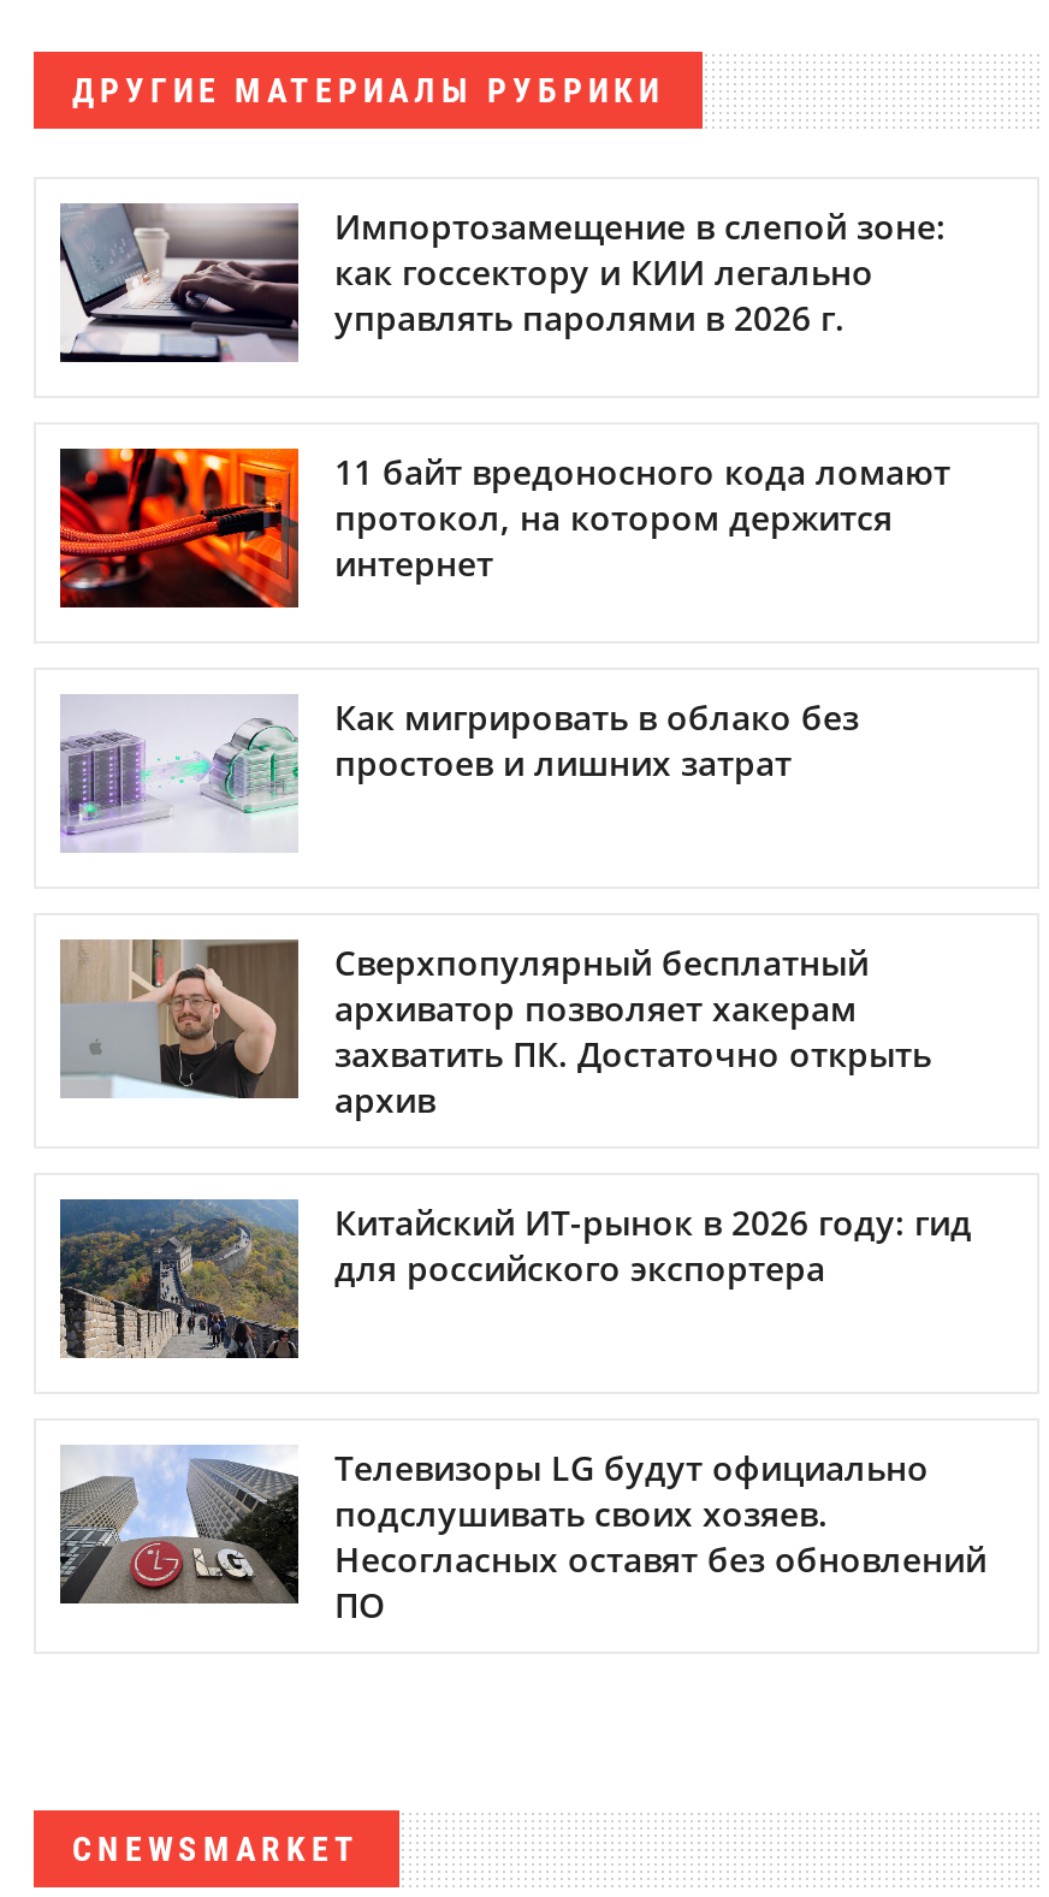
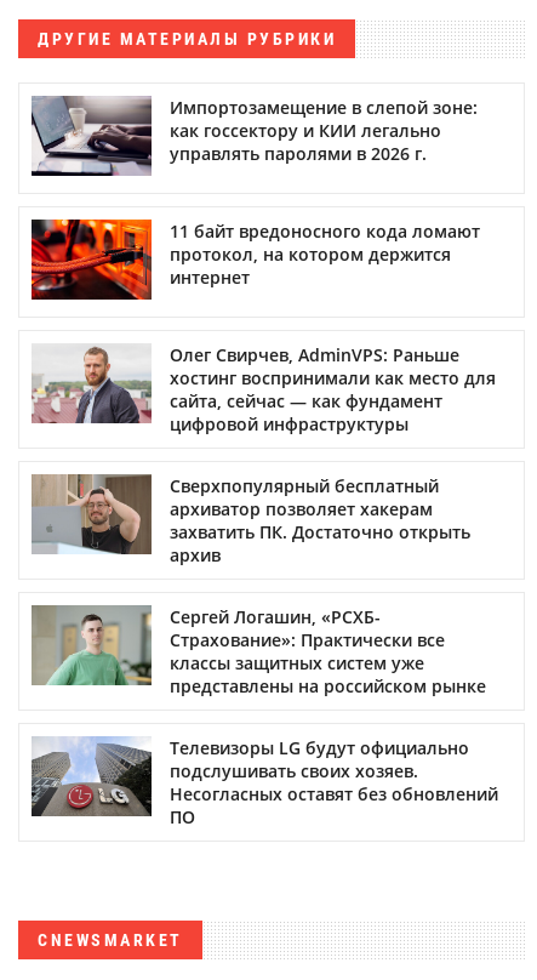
[60,694,859,853] [image] | Как мигрировать в облако без | простоев и лишних затрат -> [32,343,496,435] [image] | Олег Свирчев, AdminVPS: Раньше | хостинг воспринимали как место для | сайта, сейчас — как фундамент | цифровой инфраструктуры
[58,1199,972,1360] [image] | Китайский ИТ-рынок в 2026 году: гид | для российского экспортера -> [32,605,486,697] [image] | Сергей Логашин, «РСХБ- | Страхование»: Практически все | классы защитных систем уже | представлены на российском рынке

